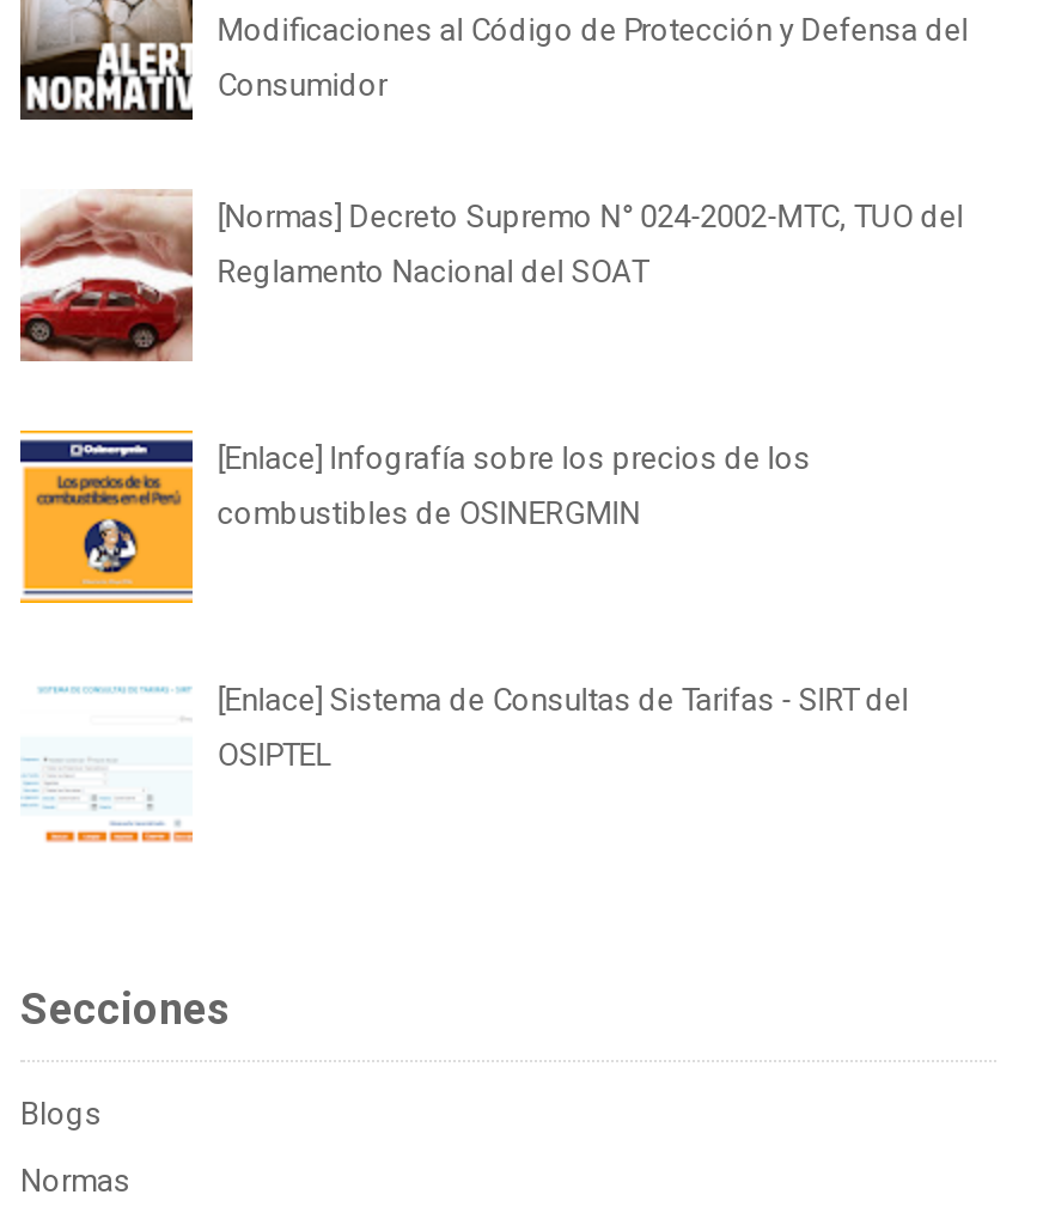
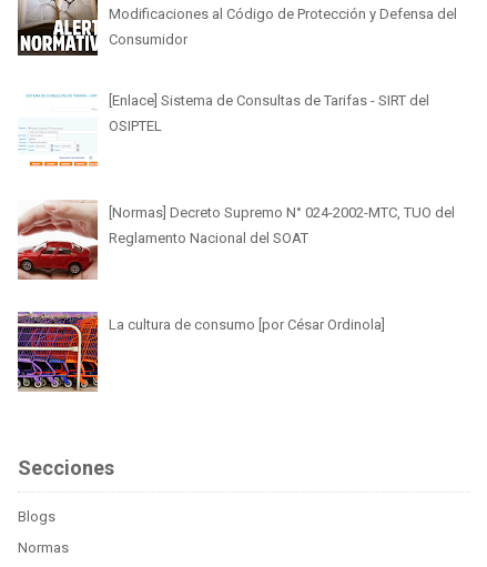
moved [18,189,963,364] -> [17,201,455,280]: [image] | [Normas] Decreto Supremo N° 024-2002-MTC, TUO del | Reglamento Nacional del SOAT
[18,428,810,605] [image] | [Enlace] Infografía sobre los precios de los | combustibles de OSINERGMIN -> none
moved [20,683,908,845] -> [18,92,430,168]: [image] | [Enlace] Sistema de Consultas de Tarifas - SIRT del | OSIPTEL
none -> [17,311,385,393] [image] | La cultura de consumo [por César Ordinola]

